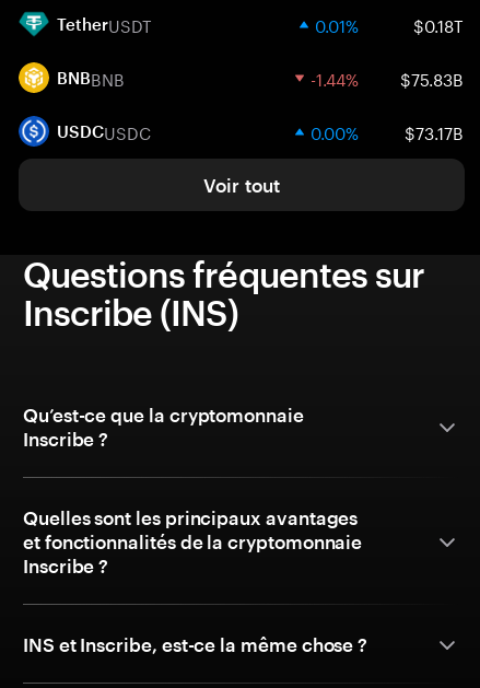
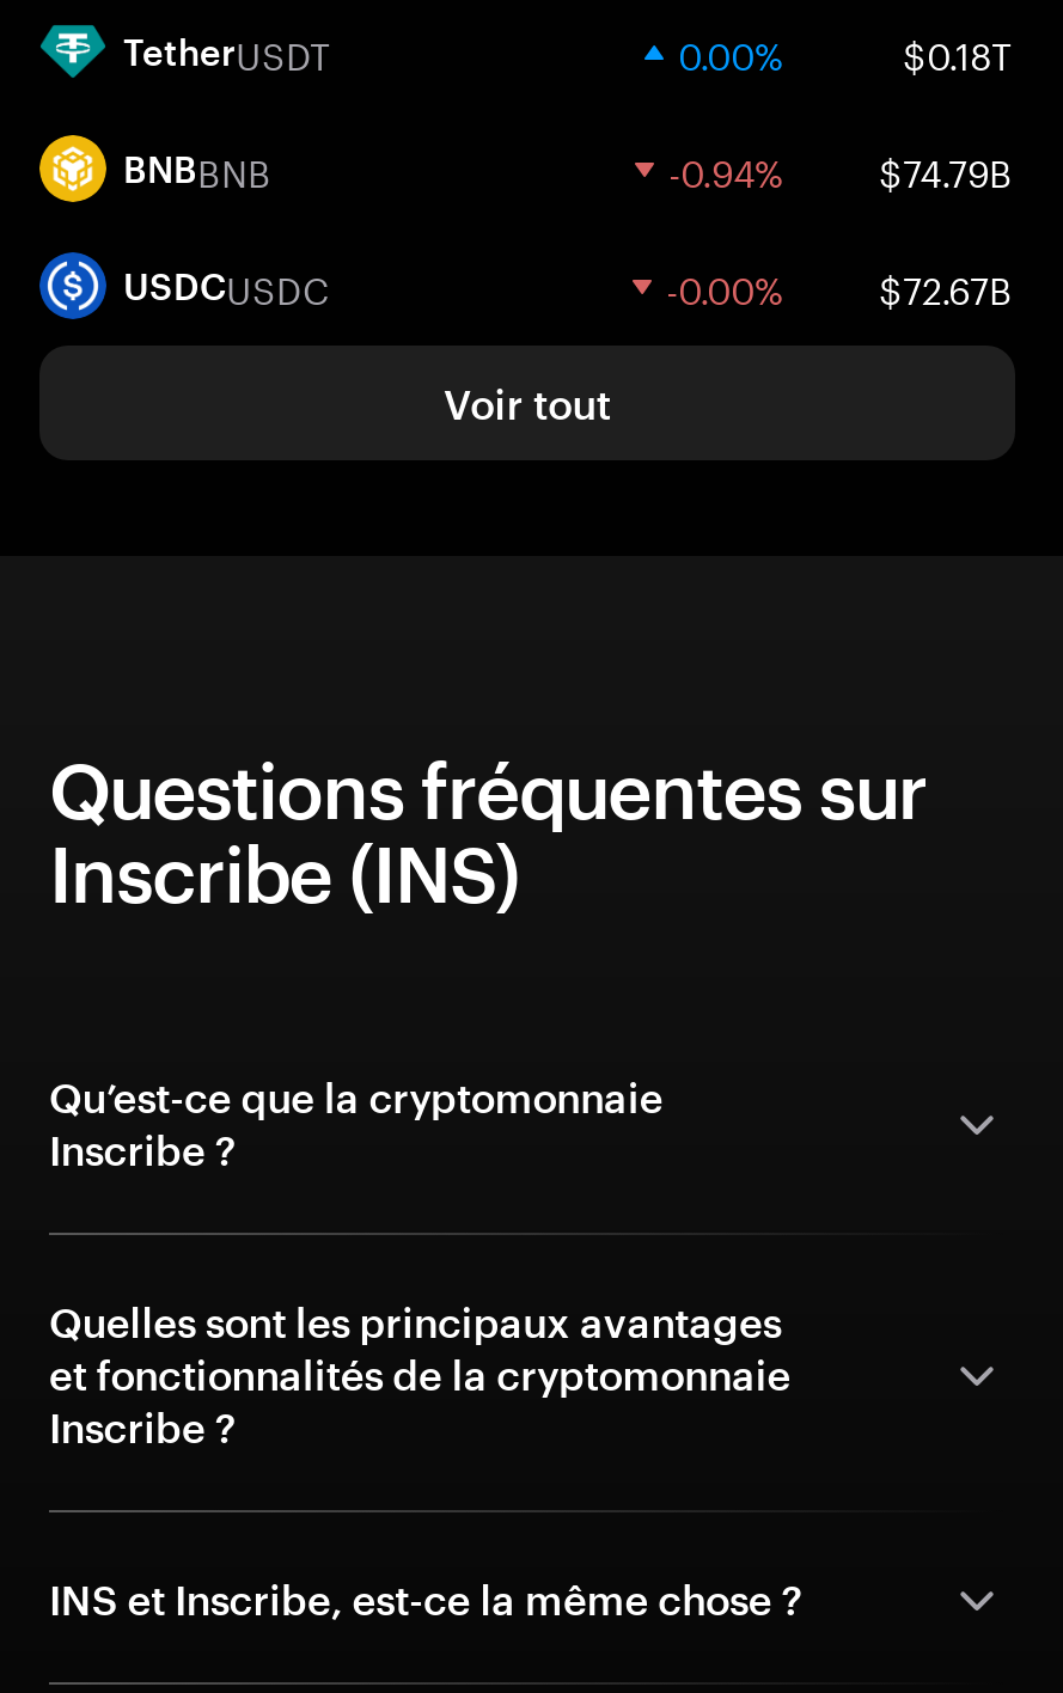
[315,11,359,37] 0.01% -> [678,23,783,80] 0.00%
[311,65,464,91] -1.44% | $75.83B -> [668,140,1013,197] -0.94% | $74.79B
[311,118,464,144] 0.00% | $73.17B -> [666,257,1013,314] -0.00% | $72.67B

